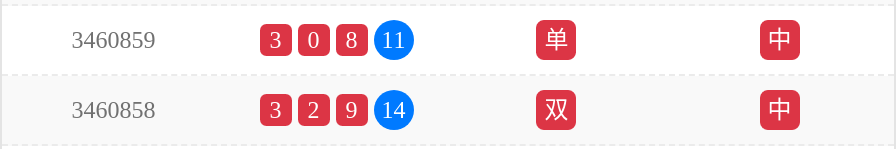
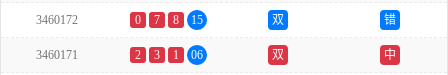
[72,26,282,54] 3460859 | 3 -> [36,13,78,27] 3460172
[382,26,792,54] 11 | 单 | 中 -> [191,13,396,27] 15 | 双 | 错
none -> [154,13,160,27] 7
[72,96,282,124] 3460858 | 3 -> [36,48,78,62] 3460171
[346,96,406,124] 9 | 14 -> [154,48,203,62] 3 | 1 | 06

